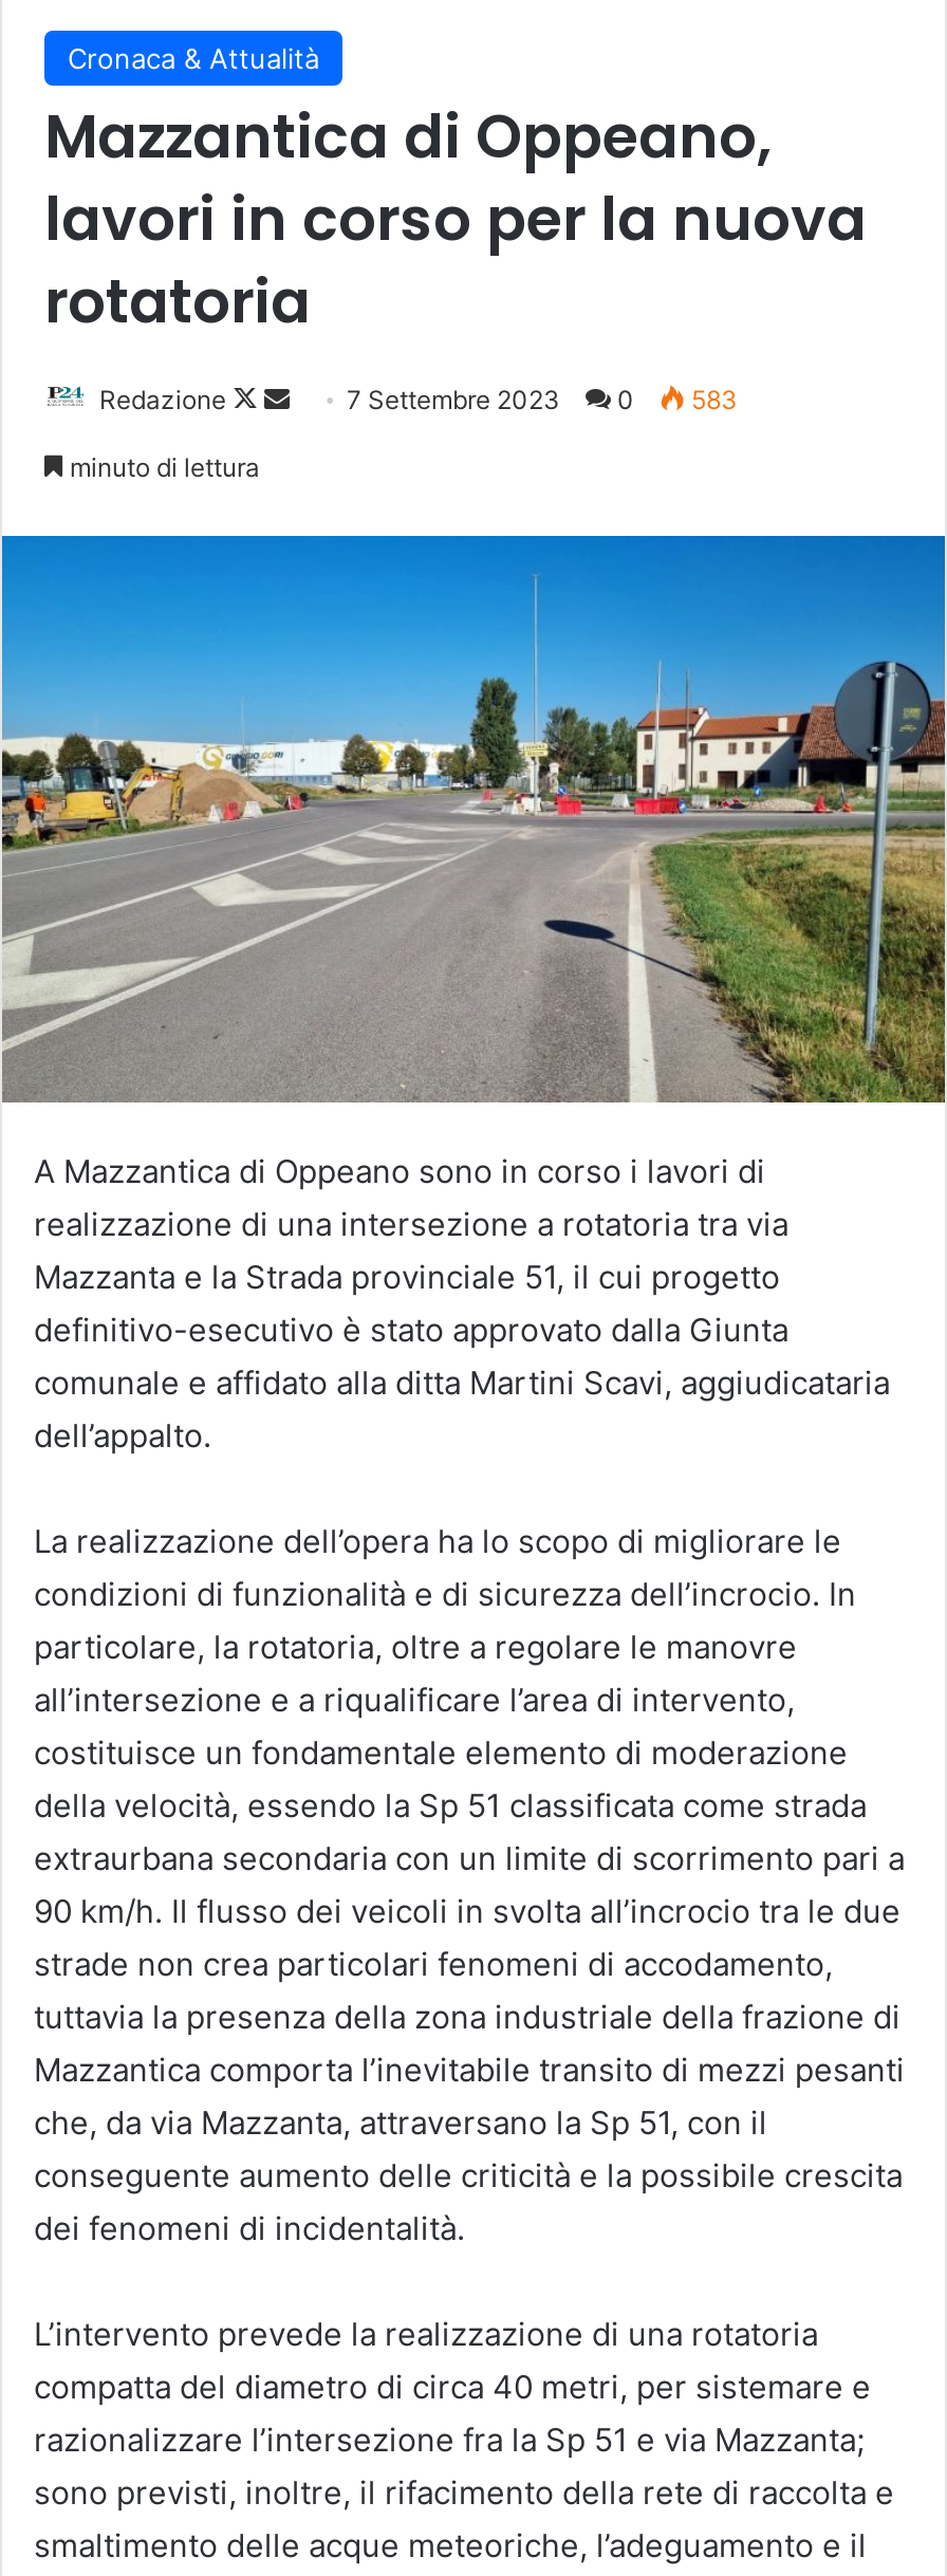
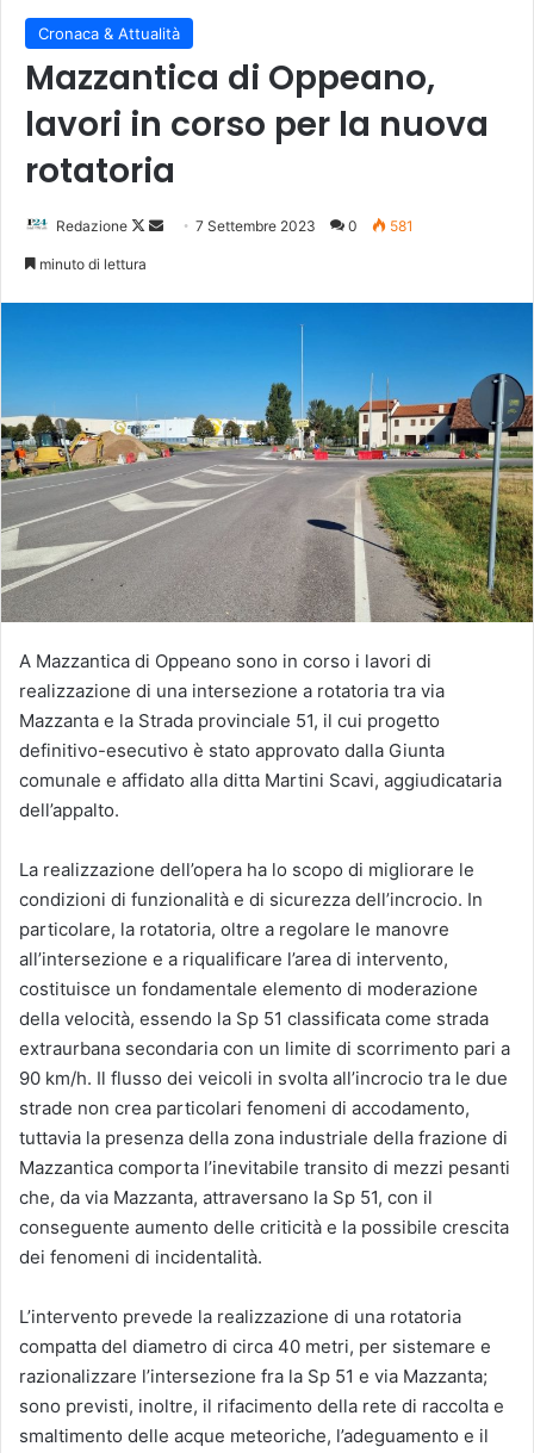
[685,383,738,415] 583 -> [386,216,414,234] 581

